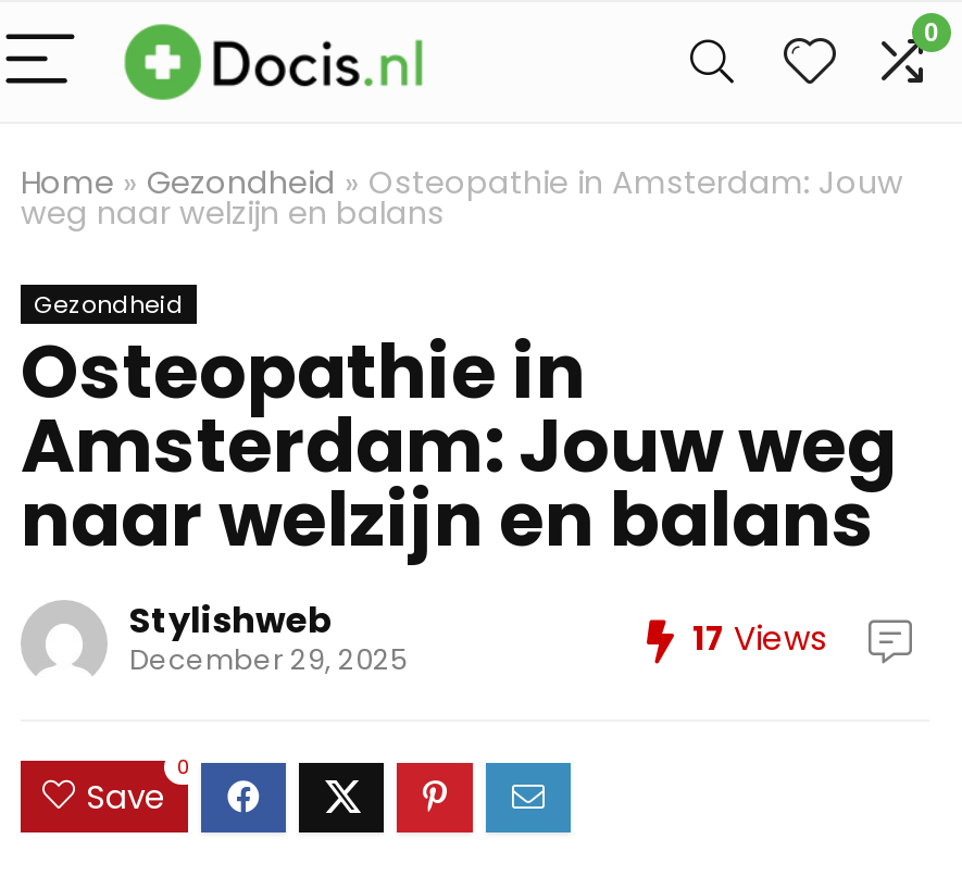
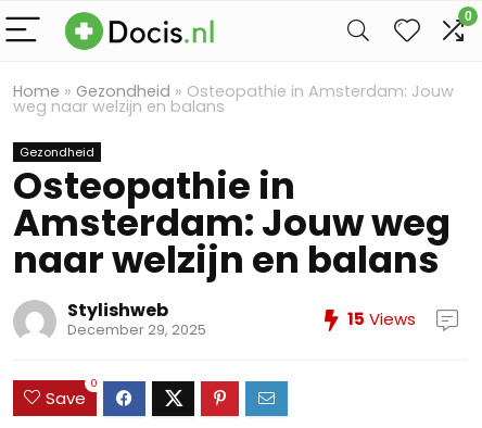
[692,615,827,661] 17 Views -> [347,307,416,330] 15 Views

